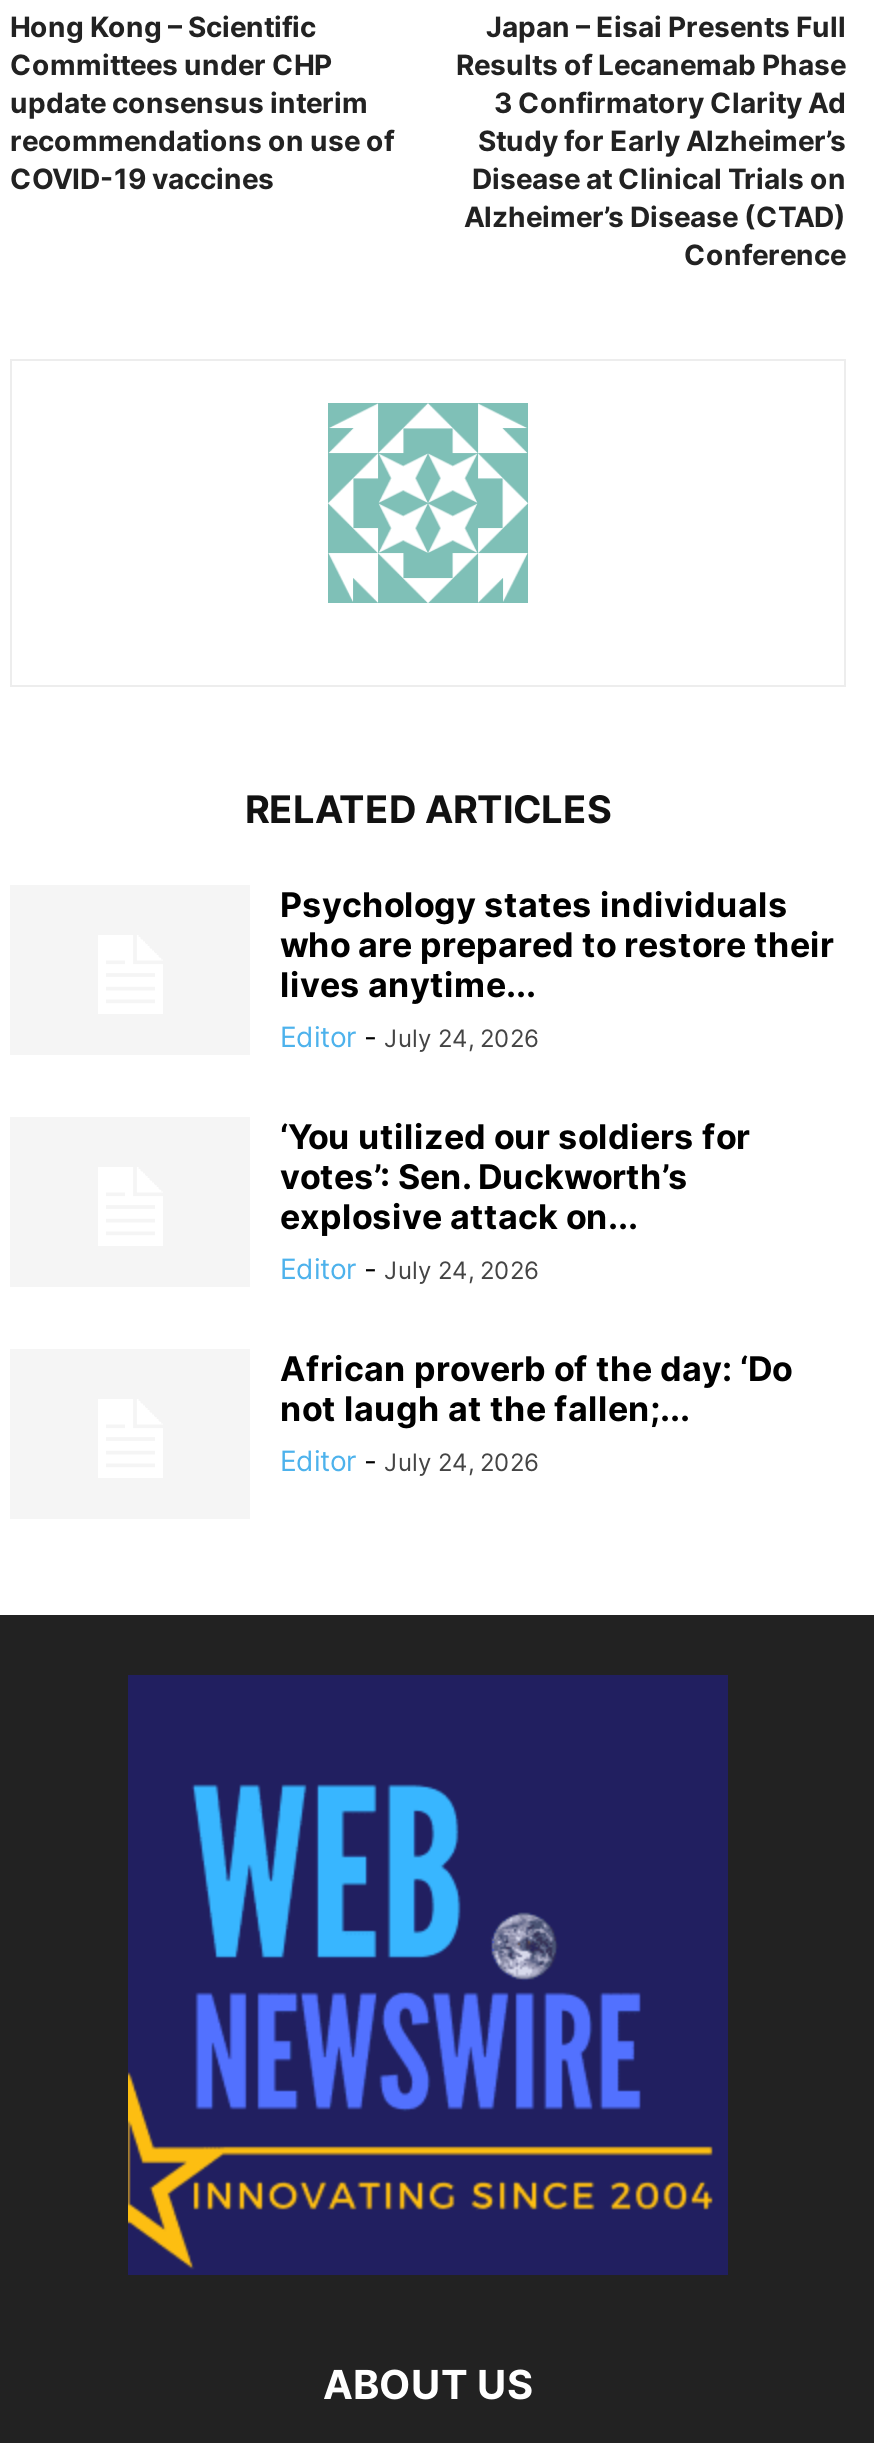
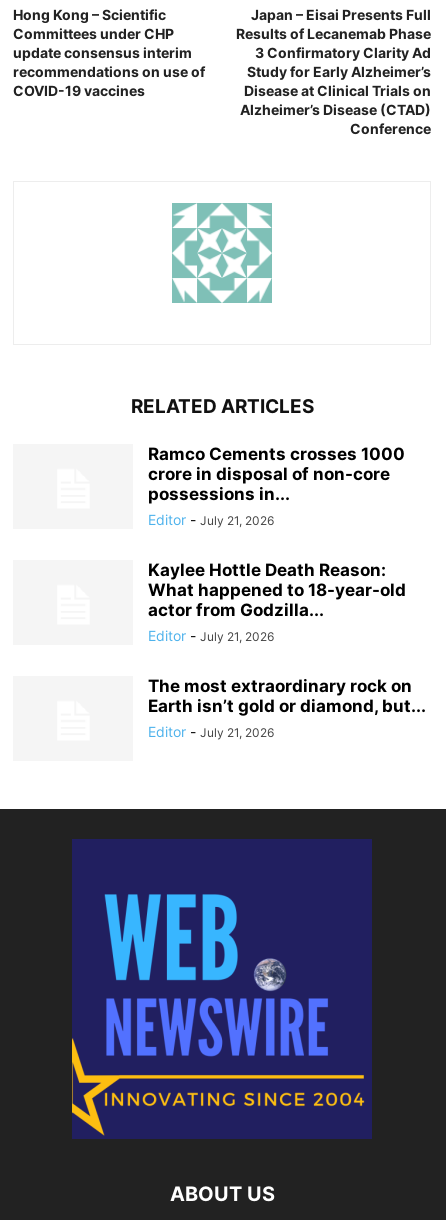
[280,885,834,1053] Psychology states individuals | who are prepared to restore their | lives anytime... | Editor - July 24, 2026 -> [148,444,405,528] Ramco Cements crosses 1000 | crore in disposal of non-core | possessions in... | Editor - July 21, 2026
[280,1117,750,1285] ‘You utilized our soldiers for | votes’: Sen. Duckworth’s | explosive attack on... | Editor - July 24, 2026 -> [148,560,406,644] Kaylee Hottle Death Reason: | What happened to 18-year-old | actor from Godzilla... | Editor - July 21, 2026
[280,1349,792,1477] African proverb of the day: ‘Do | not laugh at the fallen;... | Editor - July 24, 2026 -> [148,676,426,740] The most extraordinary rock on | Earth isn’t gold or diamond, but... | Editor - July 21, 2026

